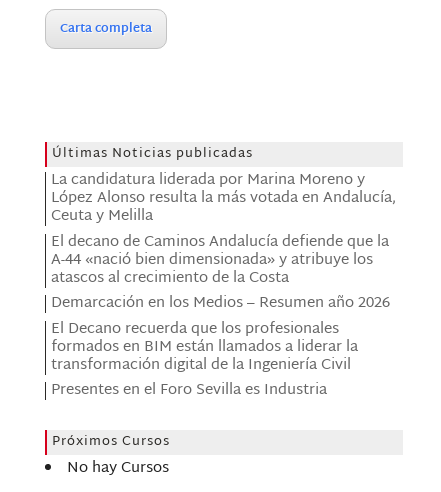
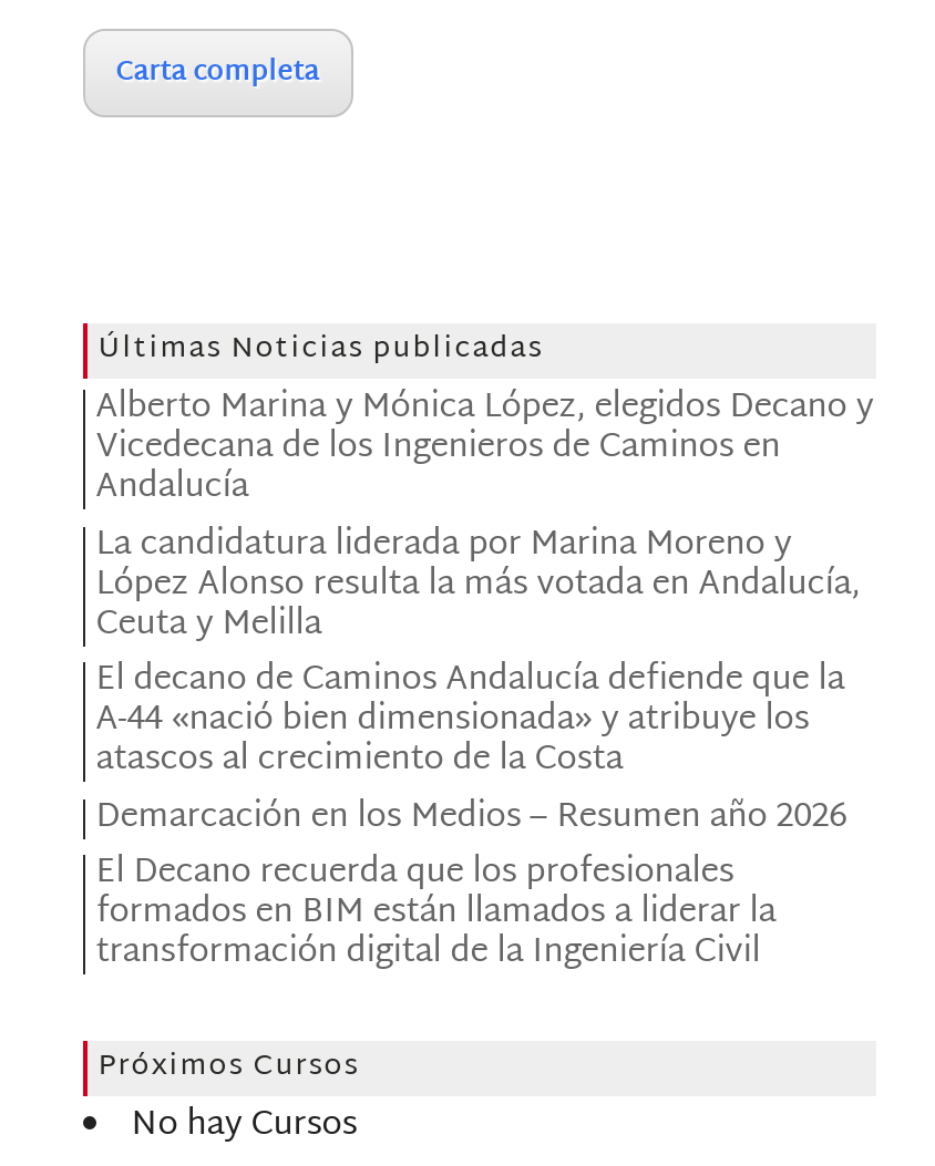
none -> [96,379,874,519] Alberto Marina y Mónica López, elegidos Decano y | Vicedecana de los Ingenieros de Caminos en | Andalucía
moved [51,167,396,379] -> [96,515,860,984]: La candidatura liderada por Marina Moreno y | López Alonso resulta la más votada en Andalucía, | Ceuta y Melilla | ... | formados en BIM están llamados a liderar la | transformación digital de la Ingeniería Civil
[51,377,327,404] Presentes en el Foro Sevilla es Industria -> none

